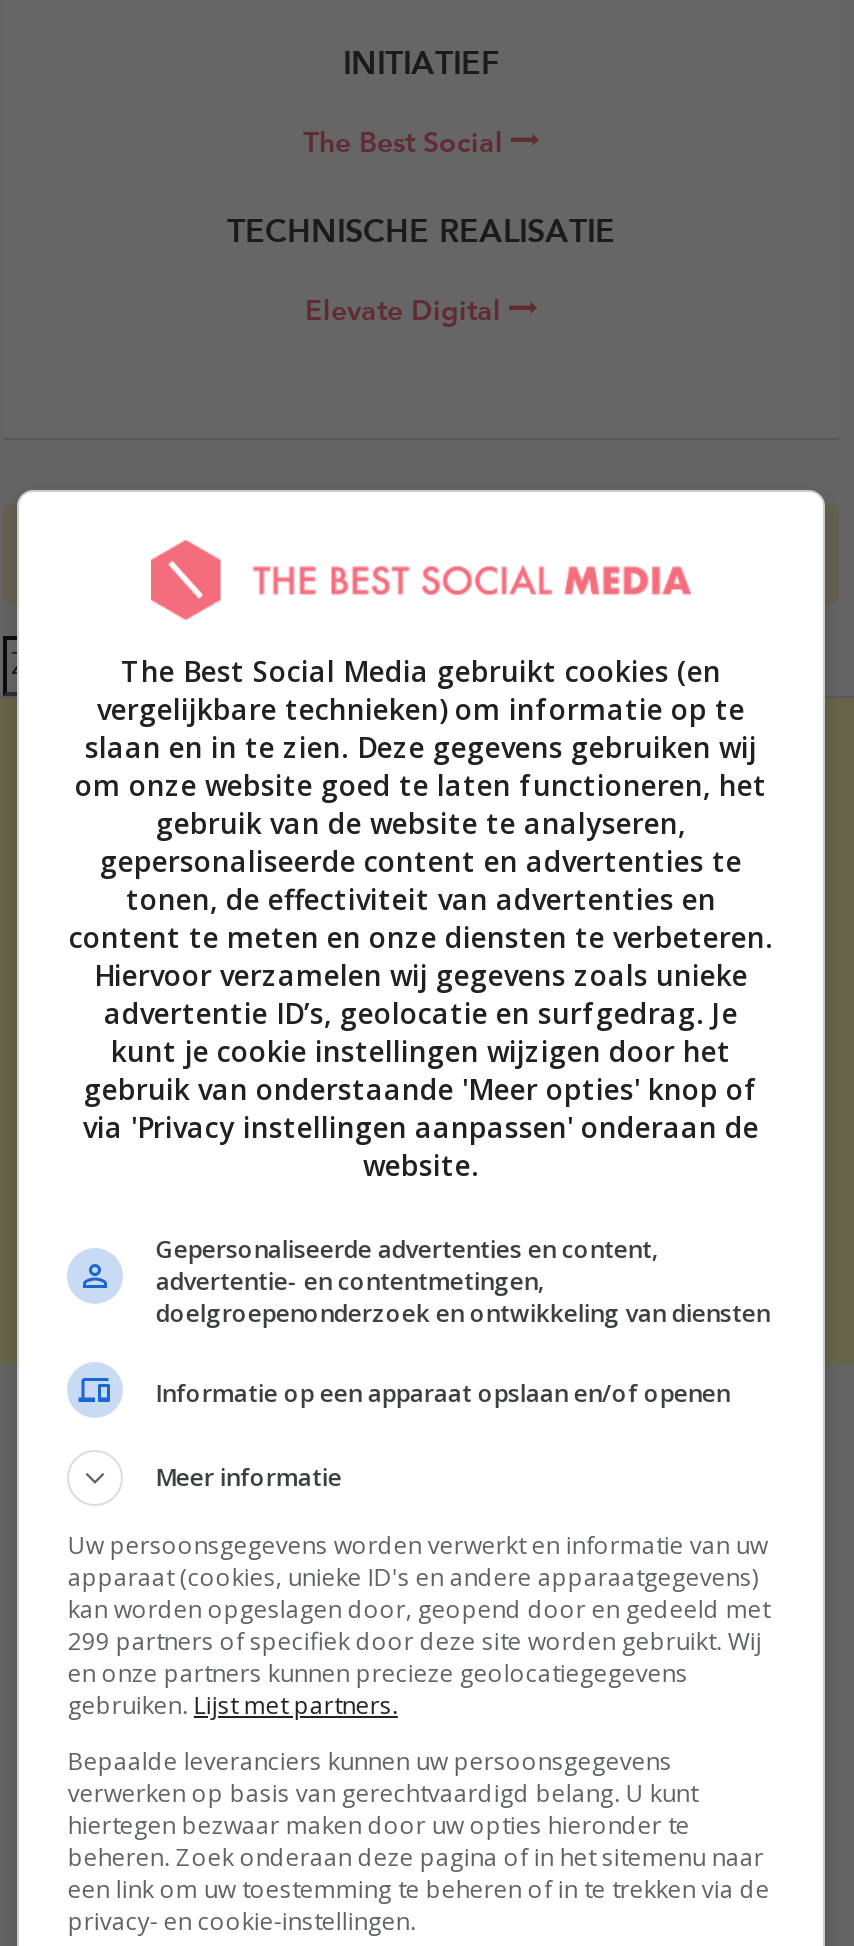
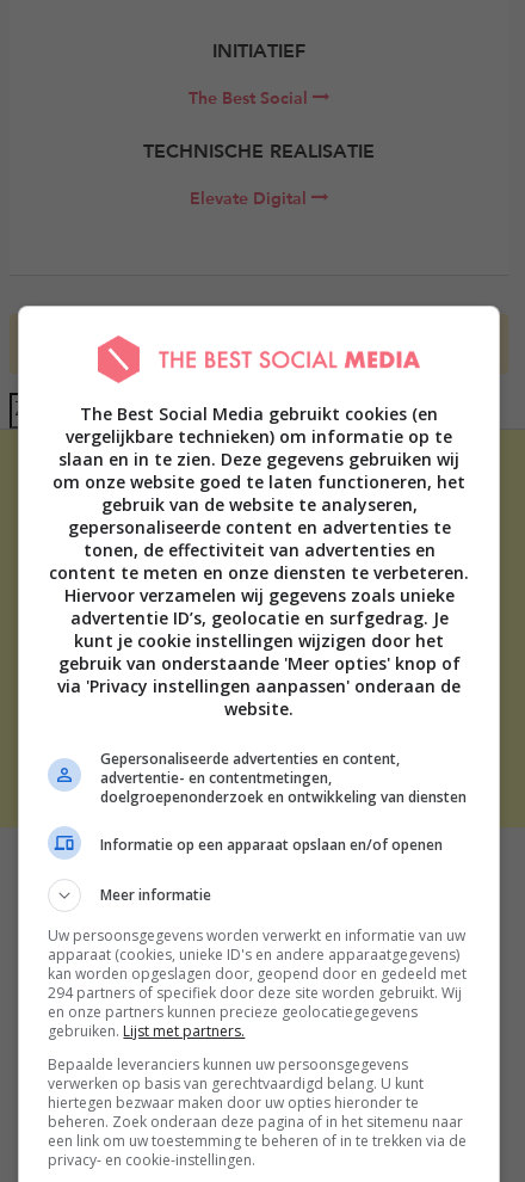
[68,1623,762,1657] 299 partners of specifiek door deze site worden gebruikt. Wij -> [48,982,462,1002] 294 partners of specifiek door deze site worden gebruikt. Wij

